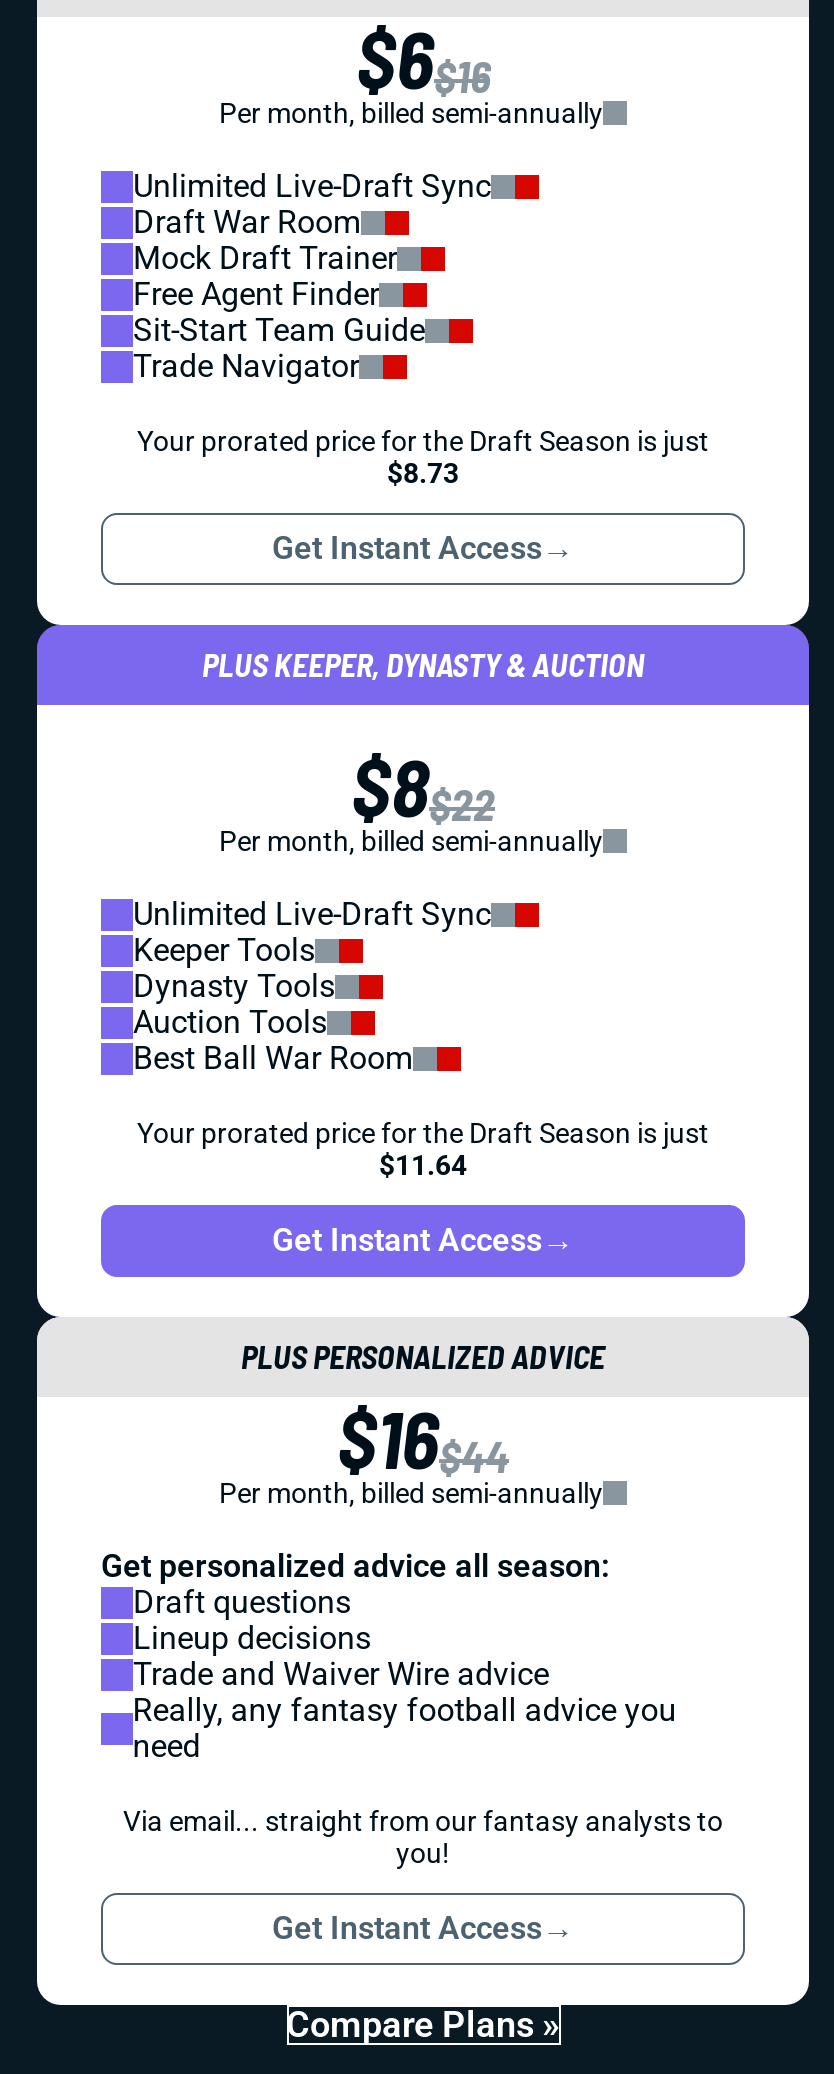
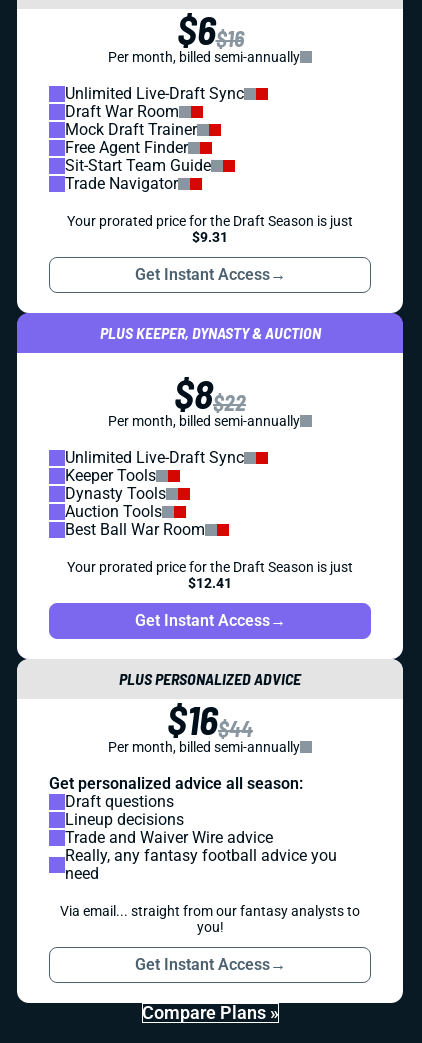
[387,457,459,489] $8.73 -> [192,229,228,245] $9.31
[379,1149,467,1181] $11.64 -> [188,575,232,591] $12.41

